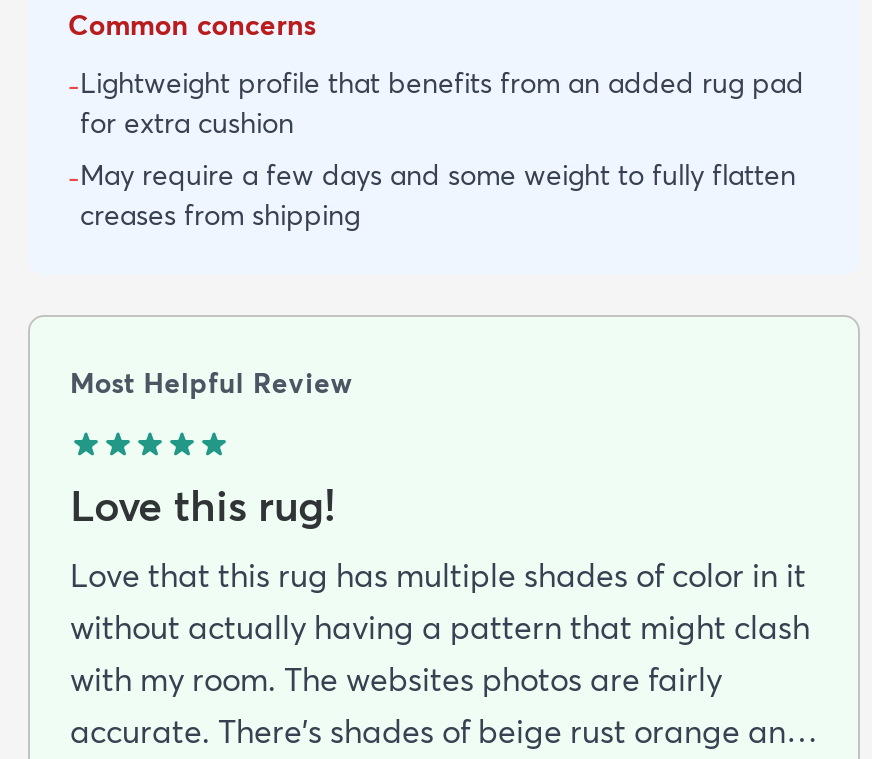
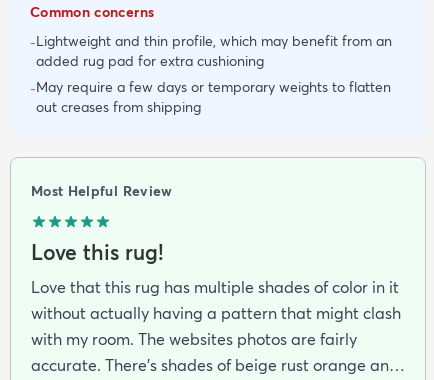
[68,64,804,232] -Lightweight profile that benefits from an added rug pad | for extra cushion | -May require a few days and some weight to fully flatten | creases from shipping -> [30,32,392,116] -Lightweight and thin profile, which may benefit from an | added rug pad for extra cushioning | -May require a few days or temporary weights to flatten | out creases from shipping

